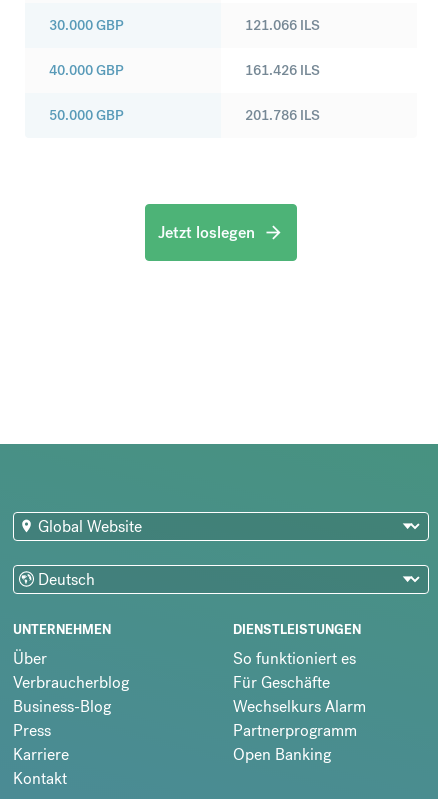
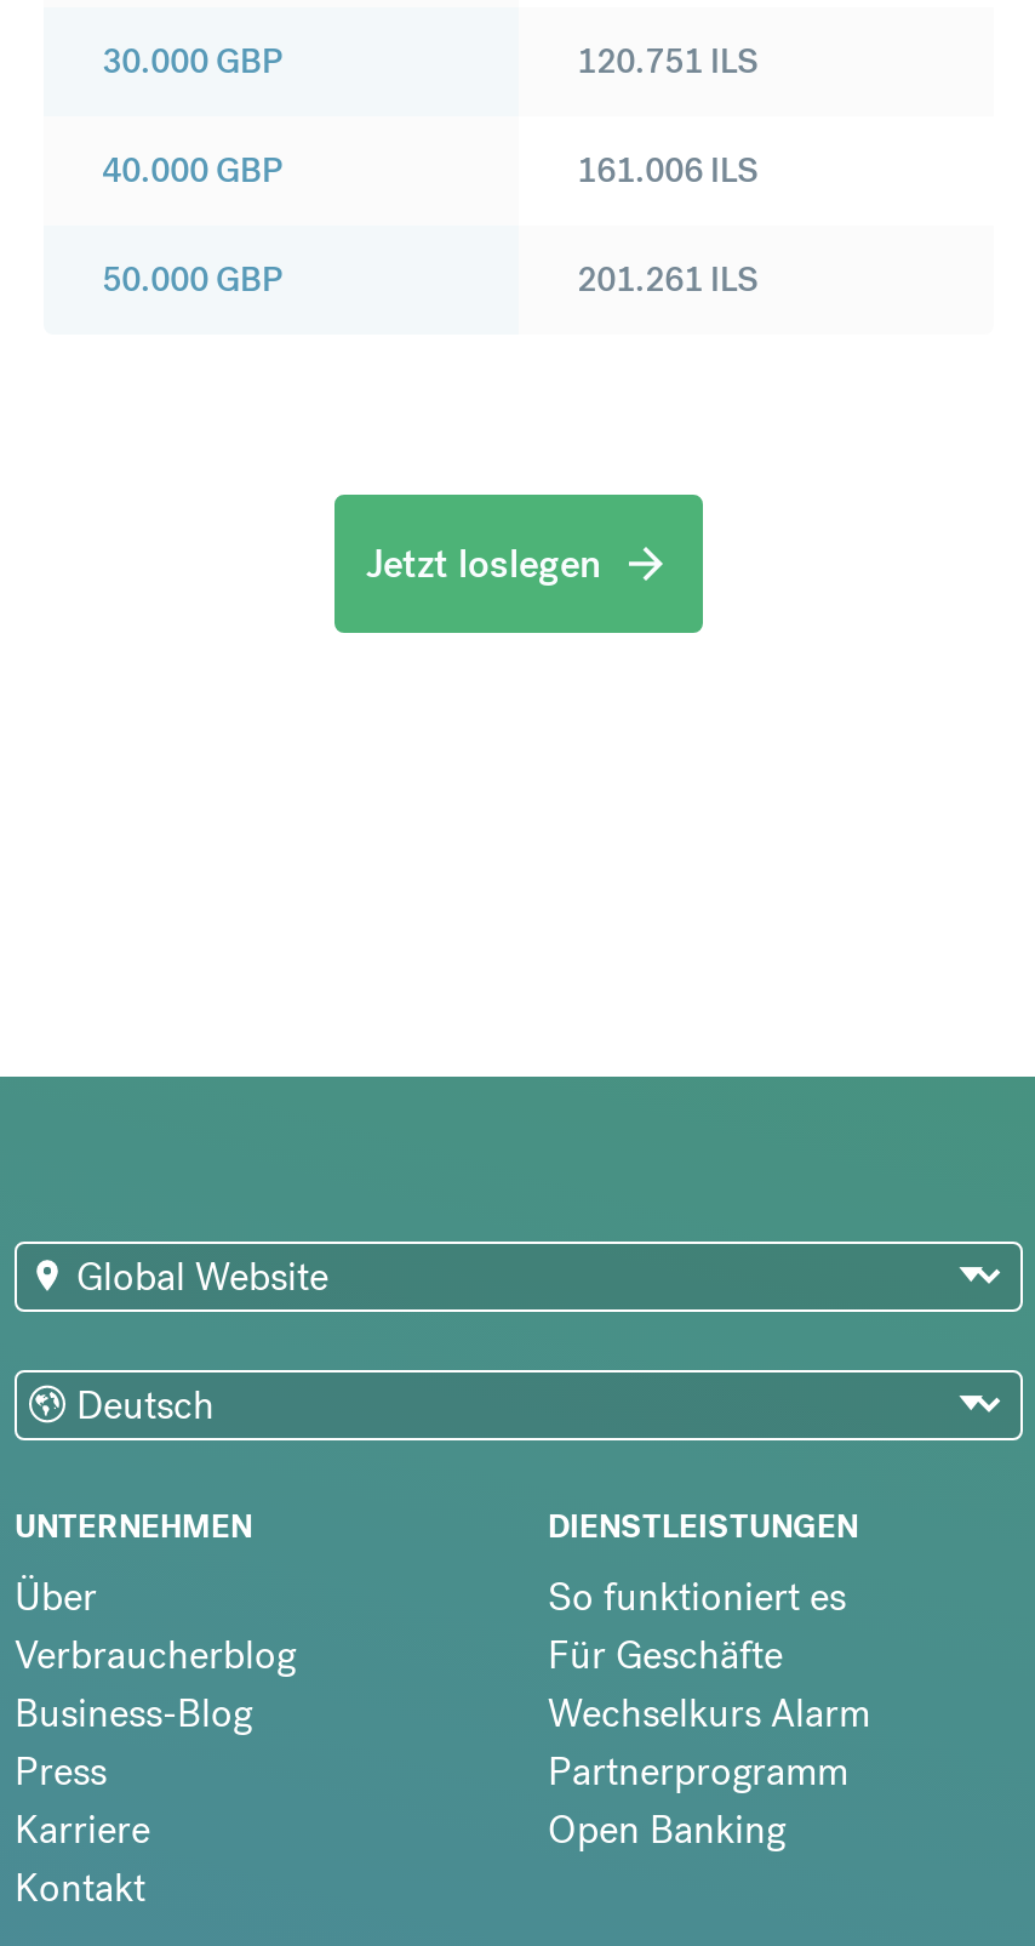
[245,16,320,34] 121.066 ILS -> [577,39,759,83] 120.751 ILS
[245,61,320,79] 161.426 ILS -> [577,148,759,192] 161.006 ILS
[245,106,320,124] 201.786 ILS -> [577,258,759,301] 201.261 ILS

